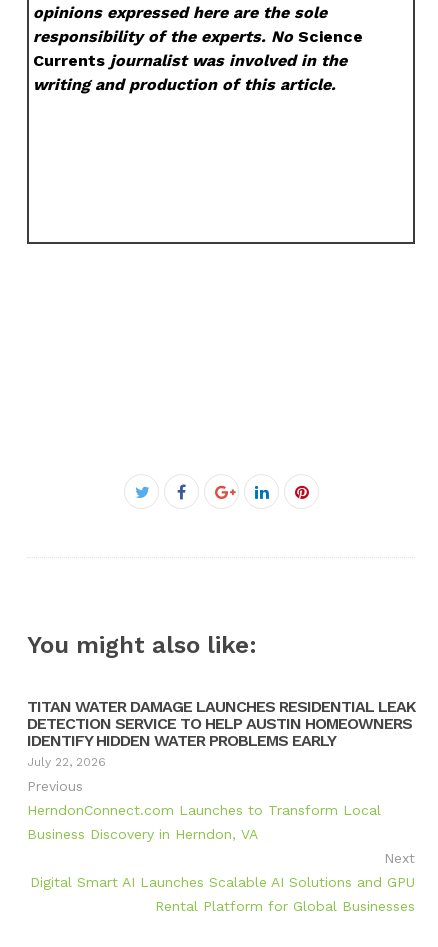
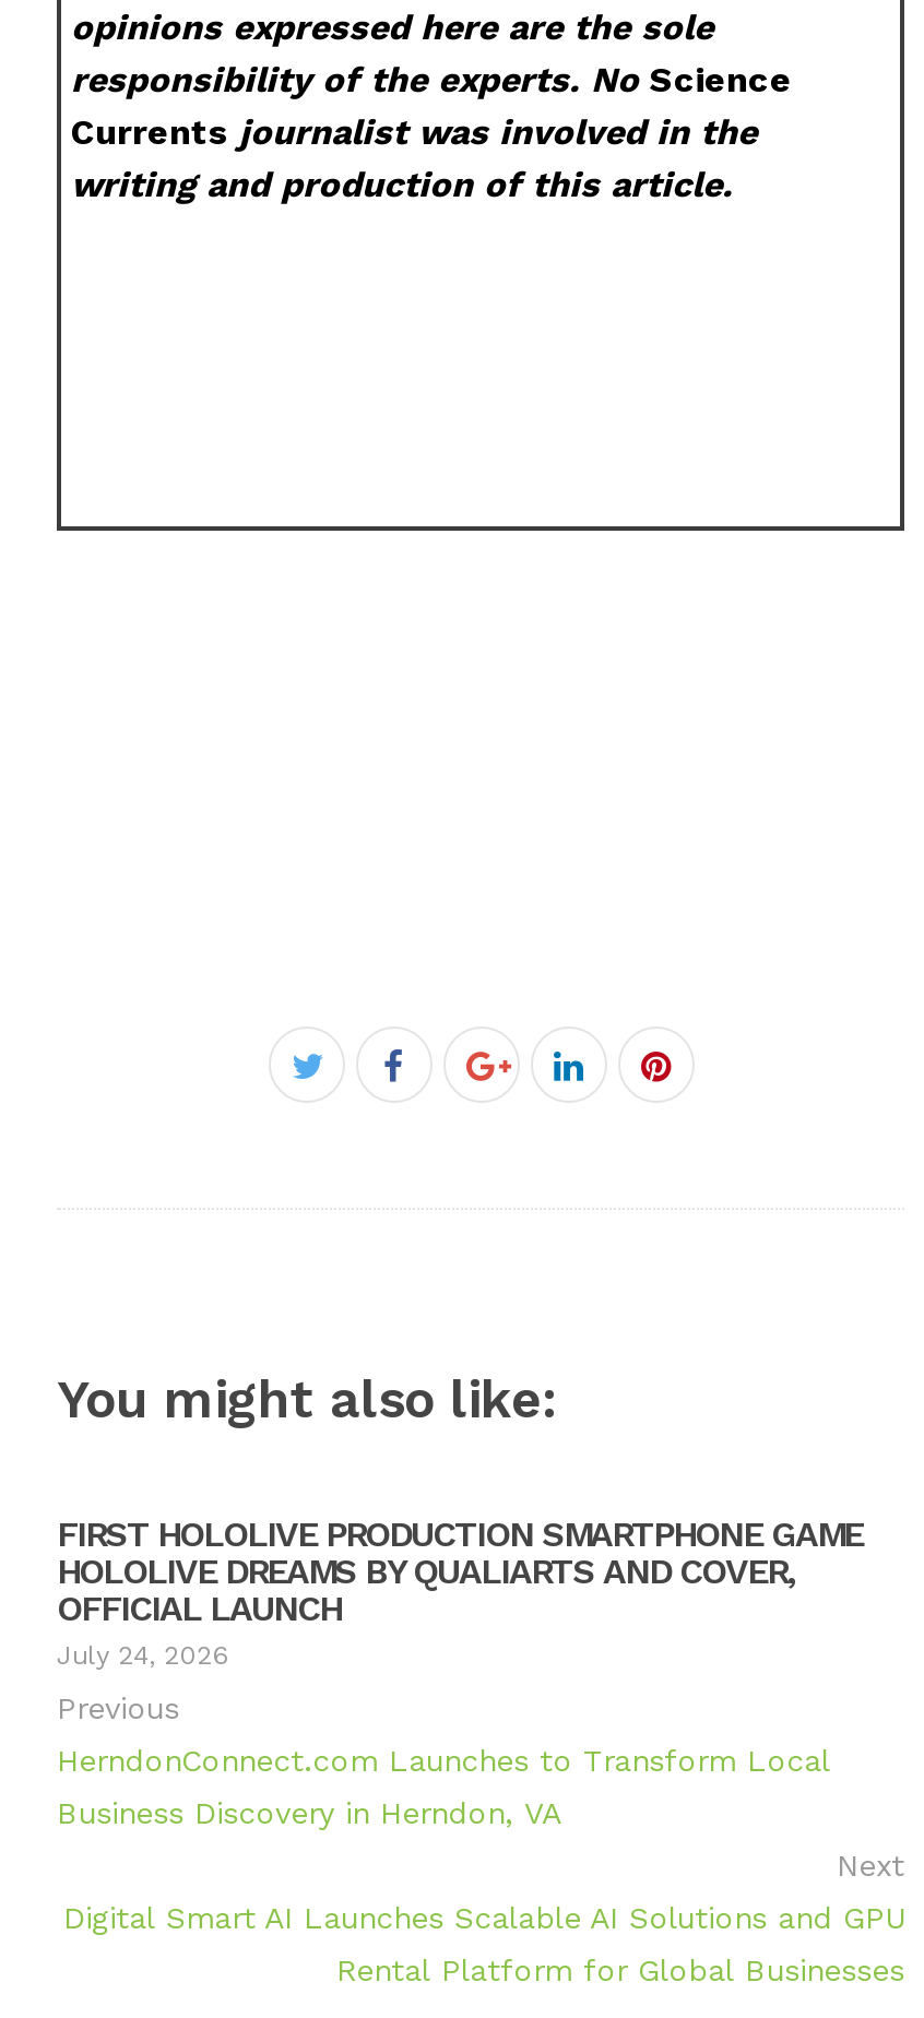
[27,697,415,769] TITAN WATER DAMAGE LAUNCHES RESIDENTIAL LEAK | DETECTION SERVICE TO HELP AUSTIN HOMEOWNERS | IDENTIFY HIDDEN WATER PROBLEMS EARLY | July 22, 2026 -> [57,1513,863,1670] FIRST HOLOLIVE PRODUCTION SMARTPHONE GAME | HOLOLIVE DREAMS BY QUALIARTS AND COVER, | OFFICIAL LAUNCH | July 24, 2026

